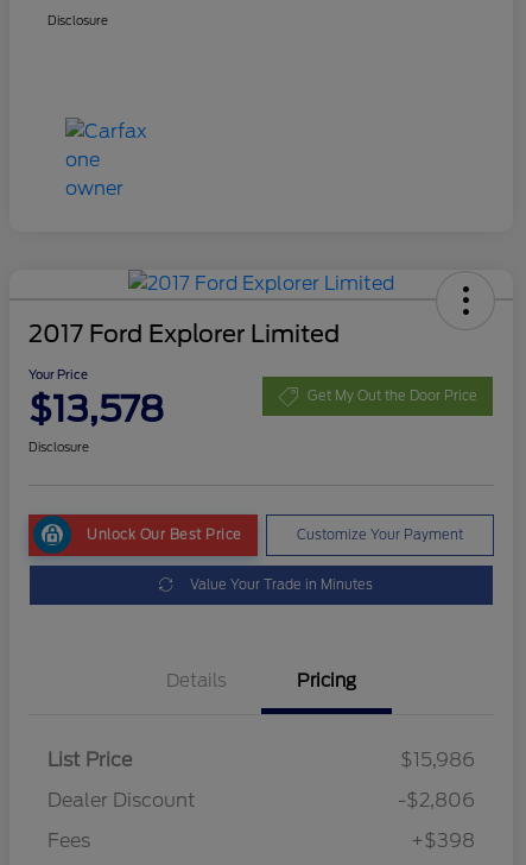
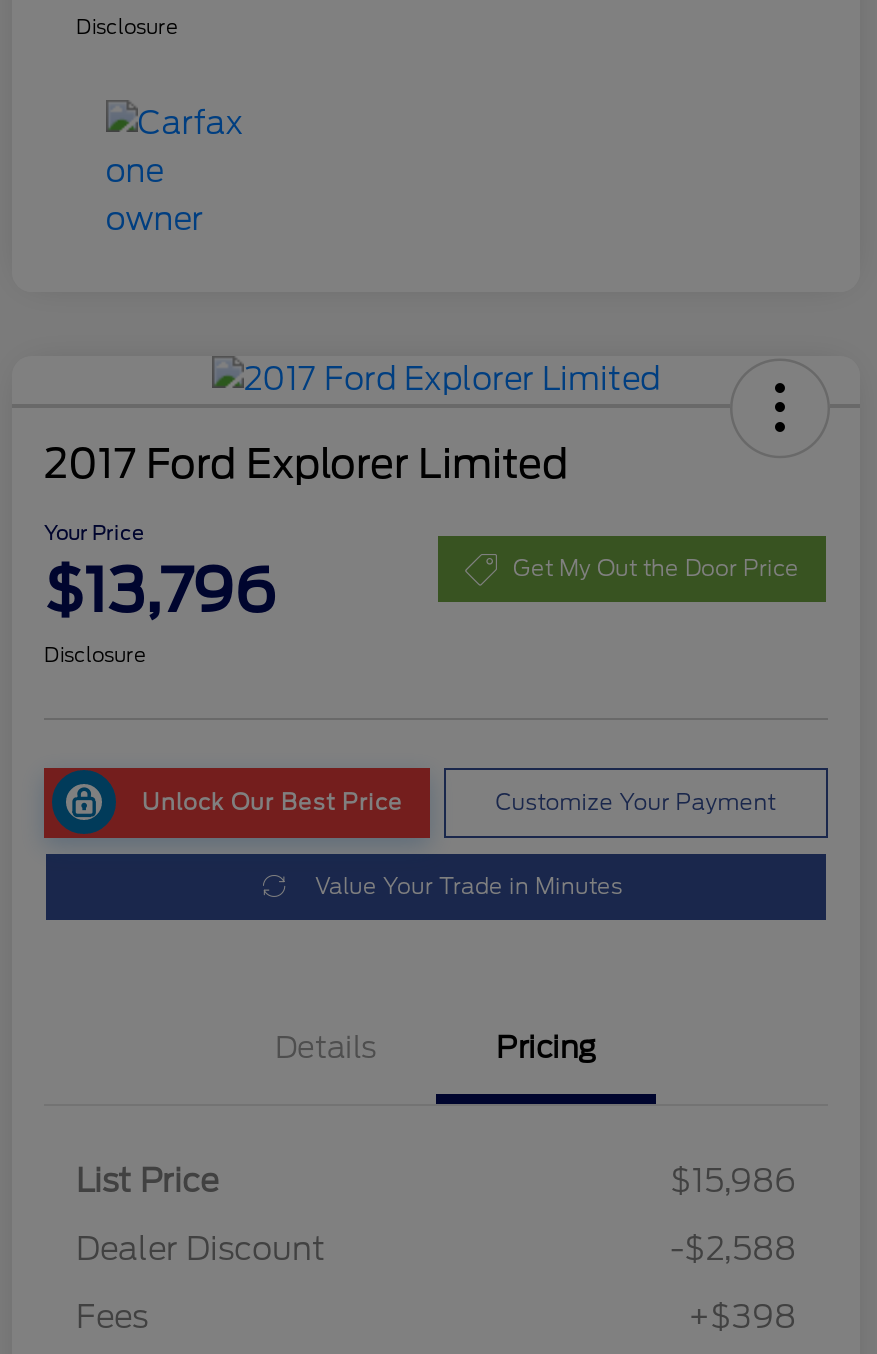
[28,387,164,430] $13,578 -> [44,554,276,626] $13,796
[398,789,475,811] -$2,806 -> [670,1230,796,1268] -$2,588

